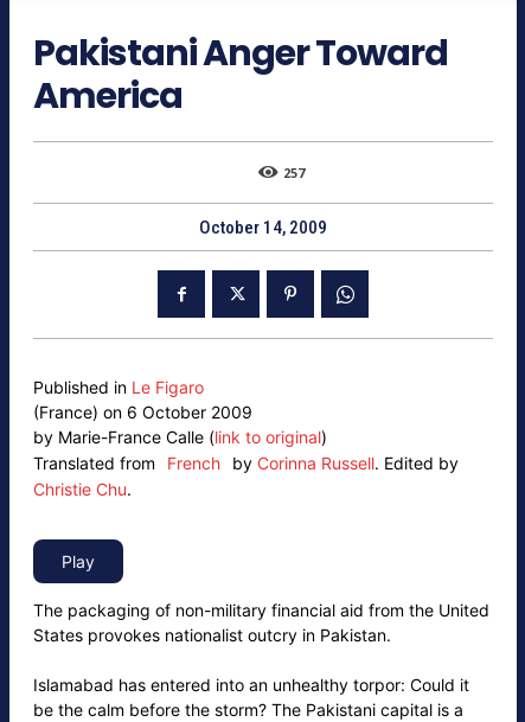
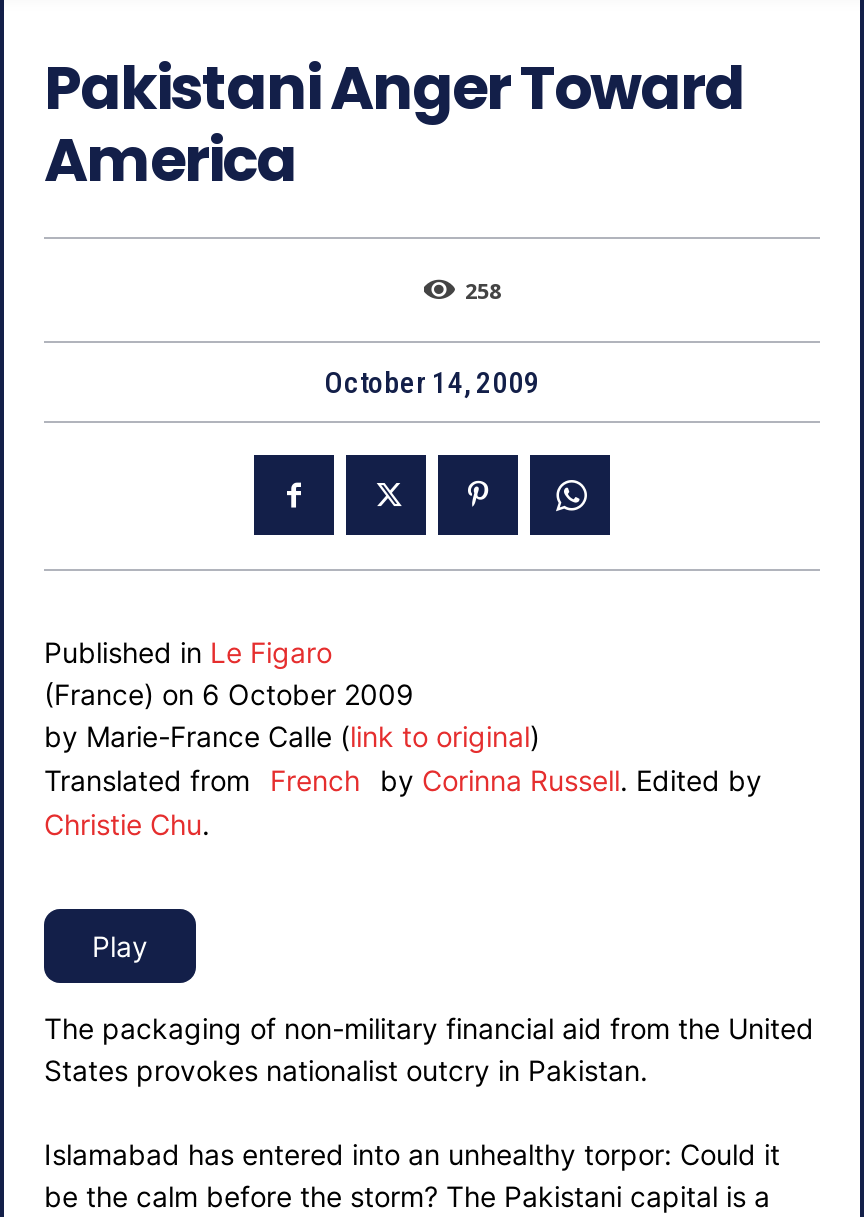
[283,163,304,181] 257 -> [465,275,501,305] 258

